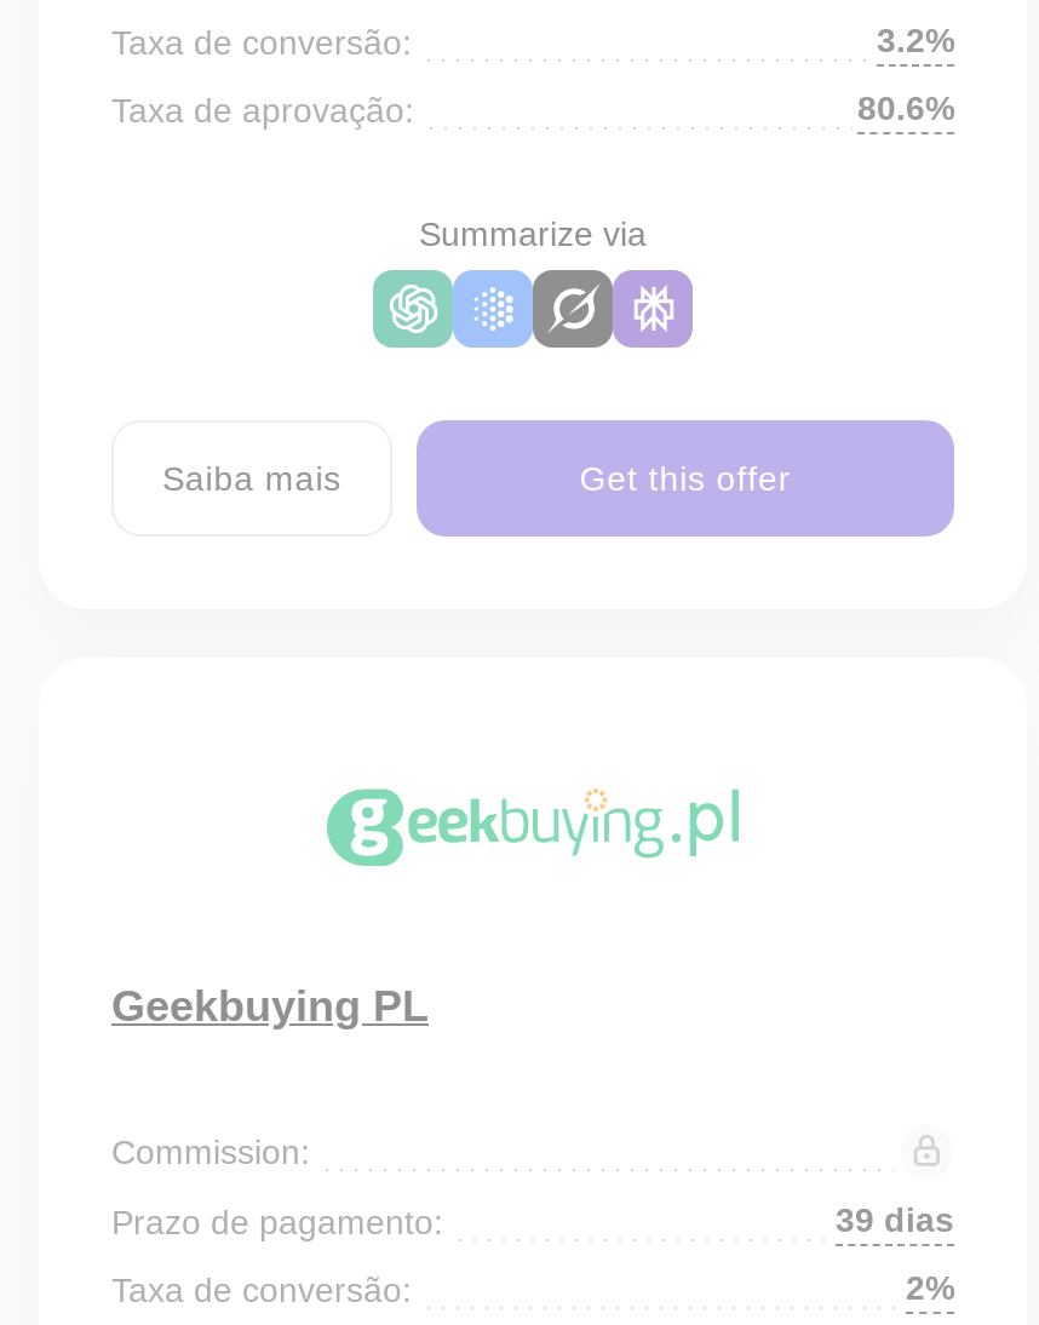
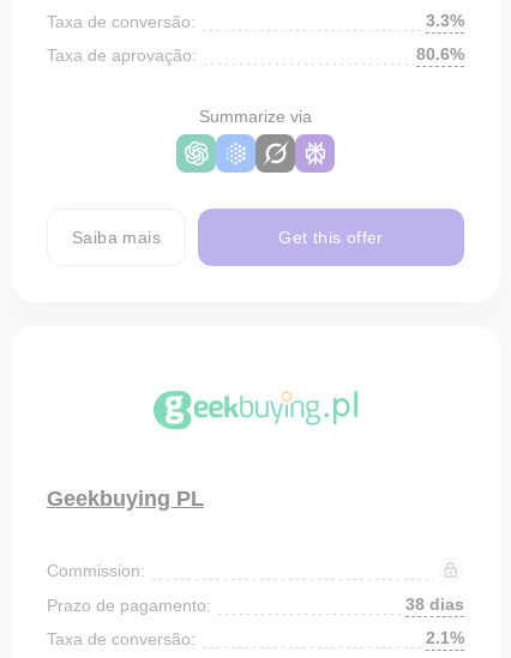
[877,21,954,59] 3.2% -> [426,11,464,30] 3.3%
[836,1200,954,1239] 39 dias -> [405,594,464,614] 38 dias
[906,1268,954,1307] 2% -> [426,628,464,647] 2.1%

